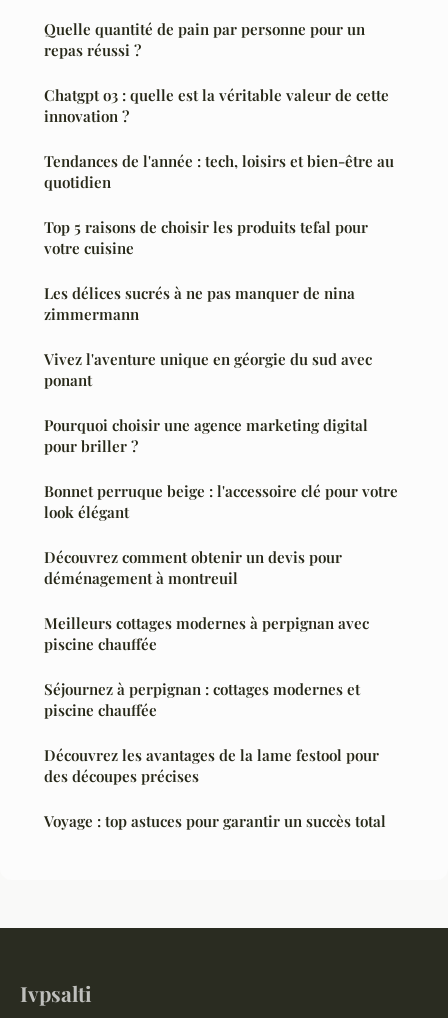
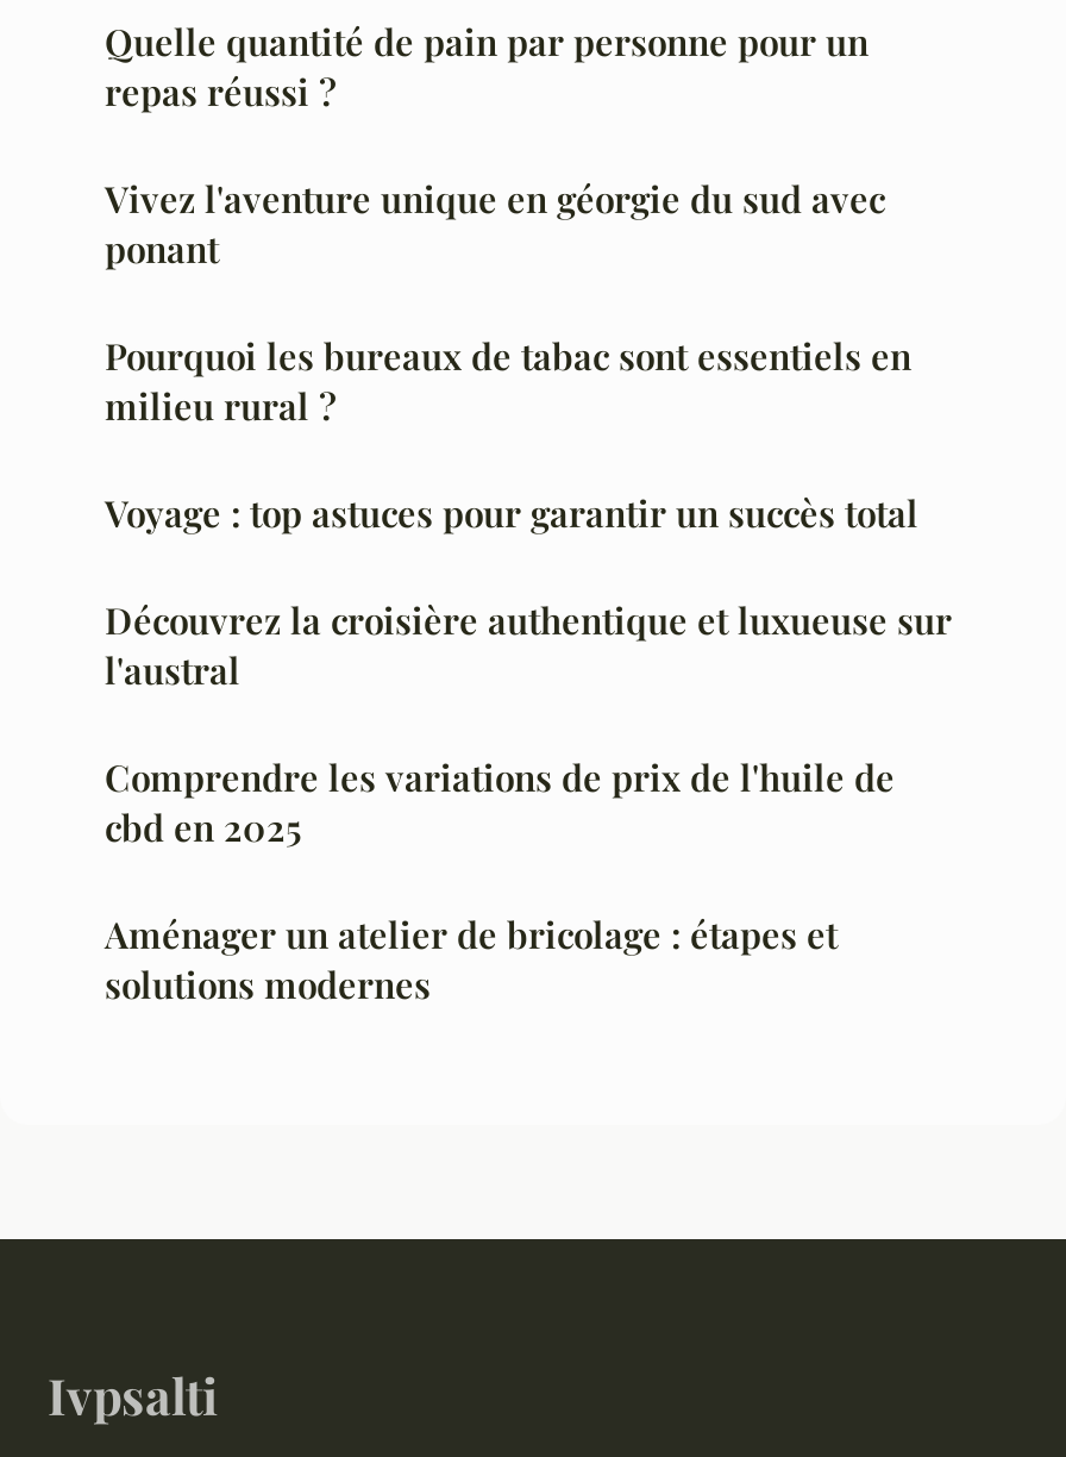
[44,85,394,324] Chatgpt o3 : quelle est la véritable valeur de cette | innovation ? | Tendances de l'année : tech, loisirs et bien-être au | quotidien | Top 5 raisons de choisir les produits tefal pour | votre cuisine | Les délices sucrés à ne pas manquer de nina | zimmermann -> none
[44,415,398,786] Pourquoi choisir une agence marketing digital | pour briller ? | Bonnet perruque beige : l'accessoire clé pour votre | look élégant | Découvrez comment obtenir un devis pour | déménagement à montreuil | Meilleurs cottages modernes à perpignan avec | piscine chauffée | Séjournez à perpignan : cottages modernes et | piscine chauffée | Découvrez les avantages de la lame festool pour | des découpes précises -> [105,332,911,430] Pourquoi les bureaux de tabac sont essentiels en | milieu rural ?
moved [44,811,386,831] -> [105,489,918,537]: Voyage : top astuces pour garantir un succès total
none -> [105,596,952,1008] Découvrez la croisière authentique et luxueuse sur | l'austral | Comprendre les variations de prix de l'huile de | cbd en 2025 | Aménager un atelier de bricolage : étapes et | solutions modernes

